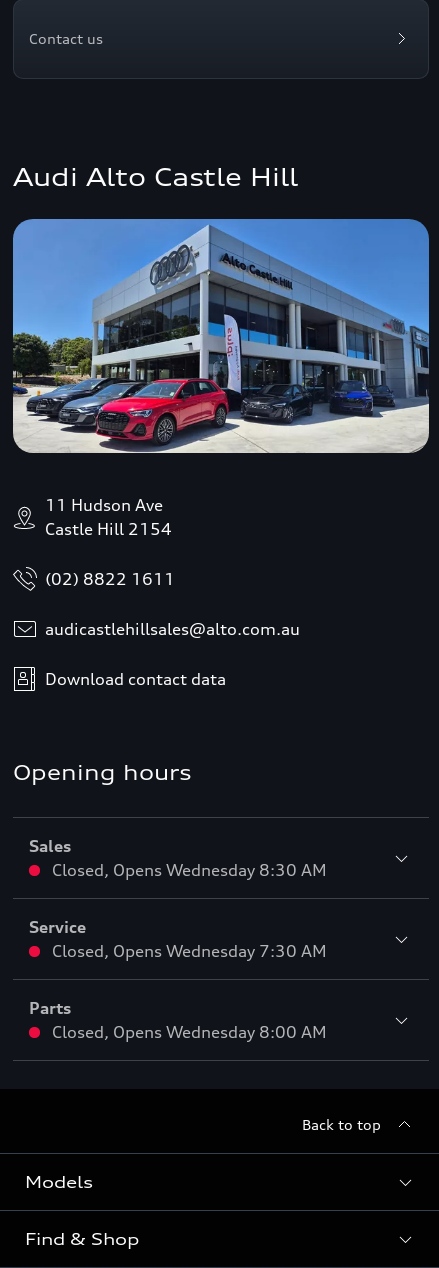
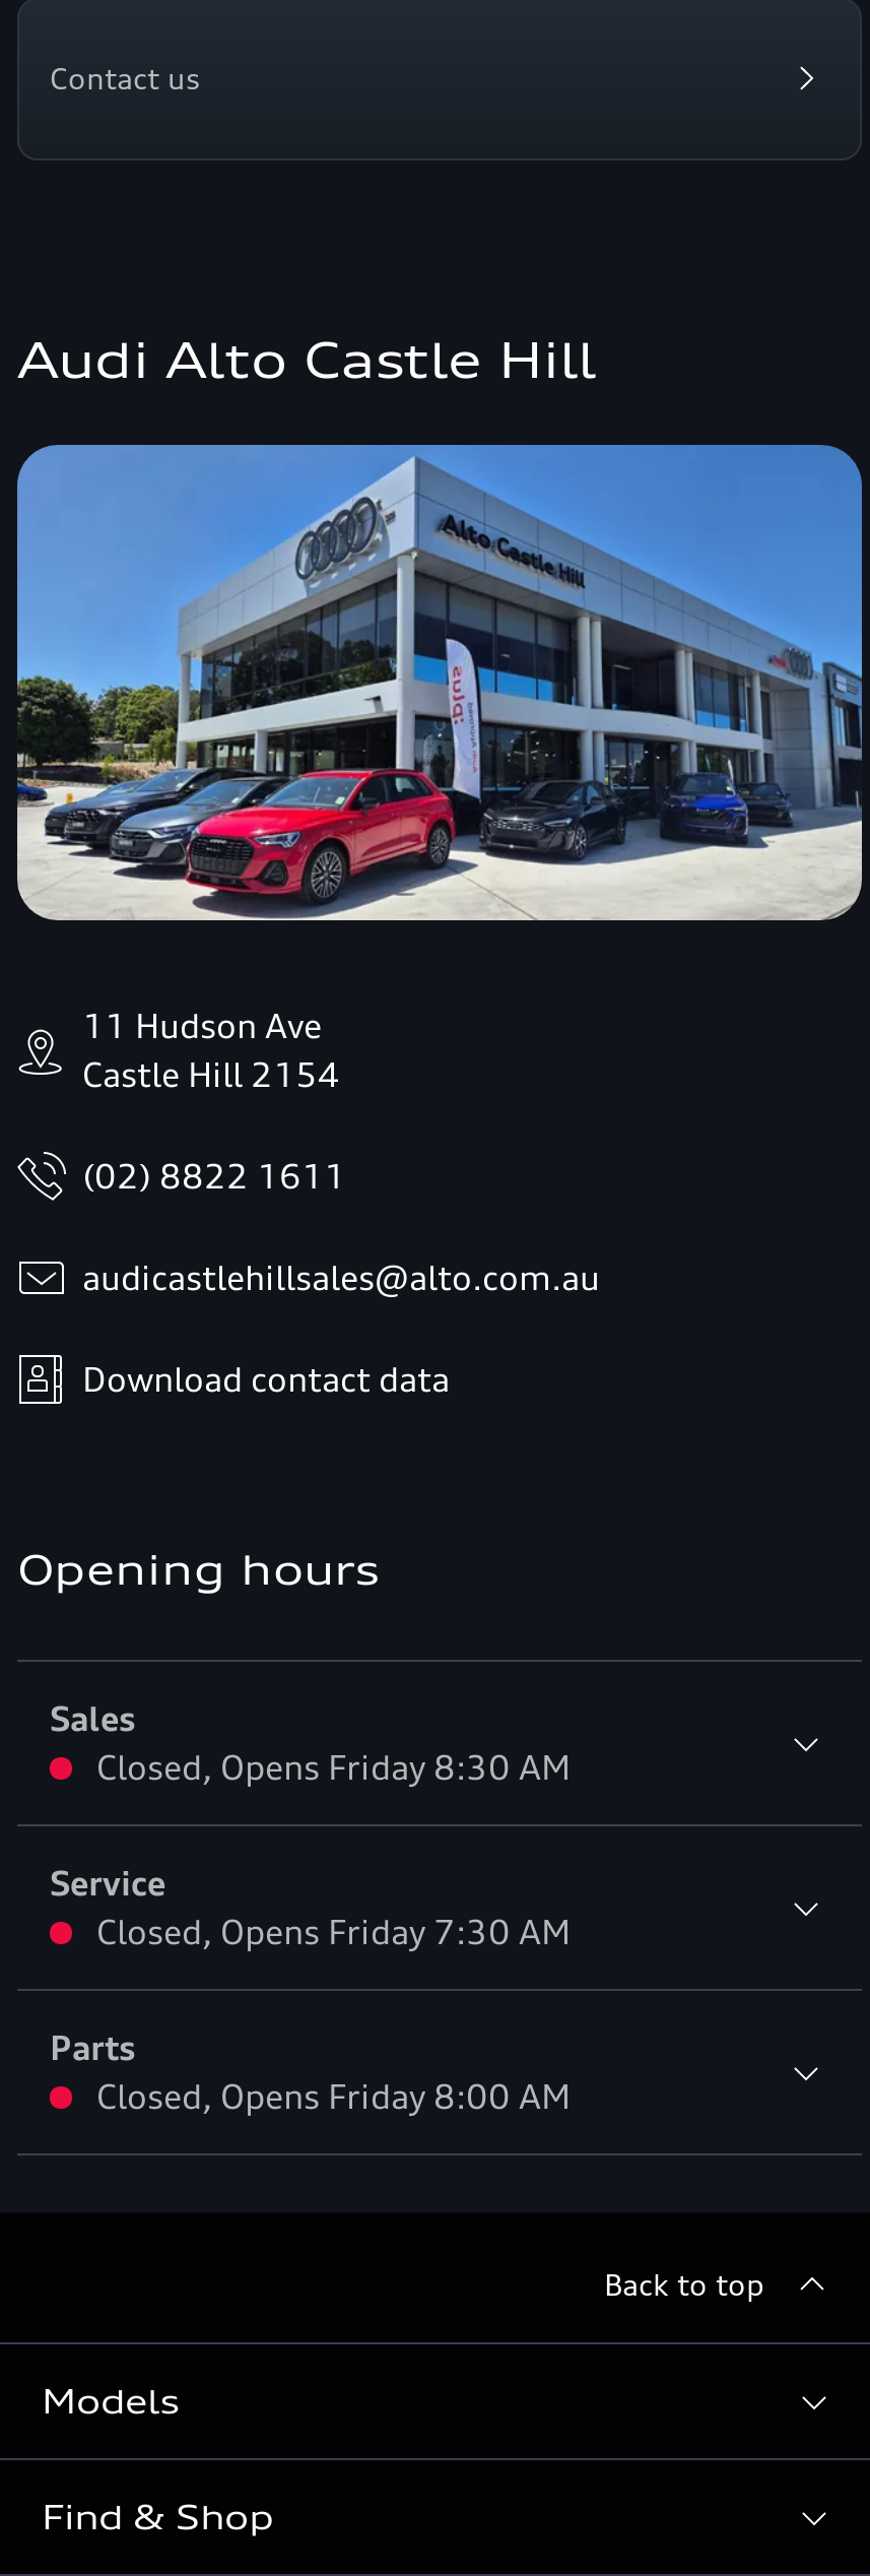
[52,860,327,880] Closed, Opens Wednesday 8:30 AM -> [96,1747,572,1788] Closed, Opens Friday 8:30 AM
[52,941,327,961] Closed, Opens Wednesday 7:30 AM -> [96,1912,572,1952] Closed, Opens Friday 7:30 AM
[52,1022,327,1042] Closed, Opens Wednesday 8:00 AM -> [96,2076,572,2117] Closed, Opens Friday 8:00 AM

